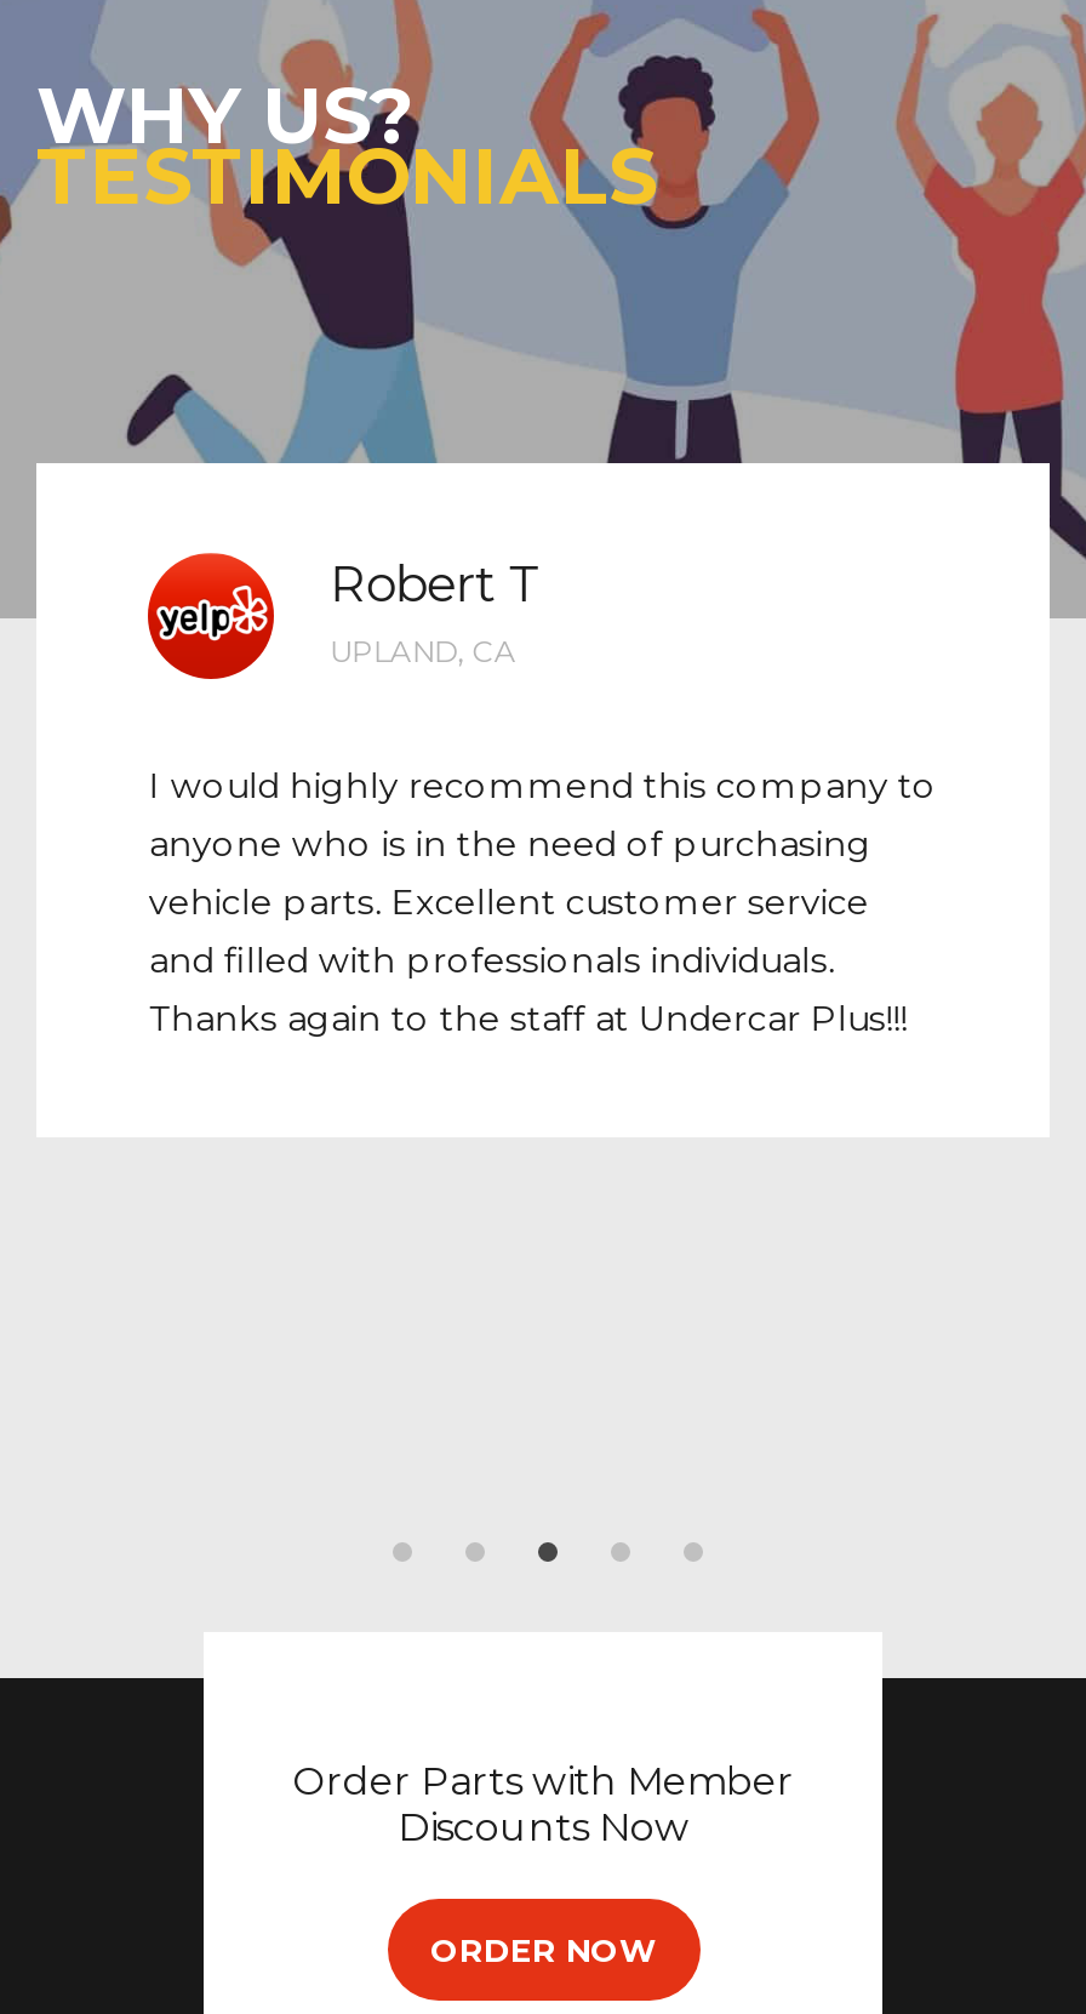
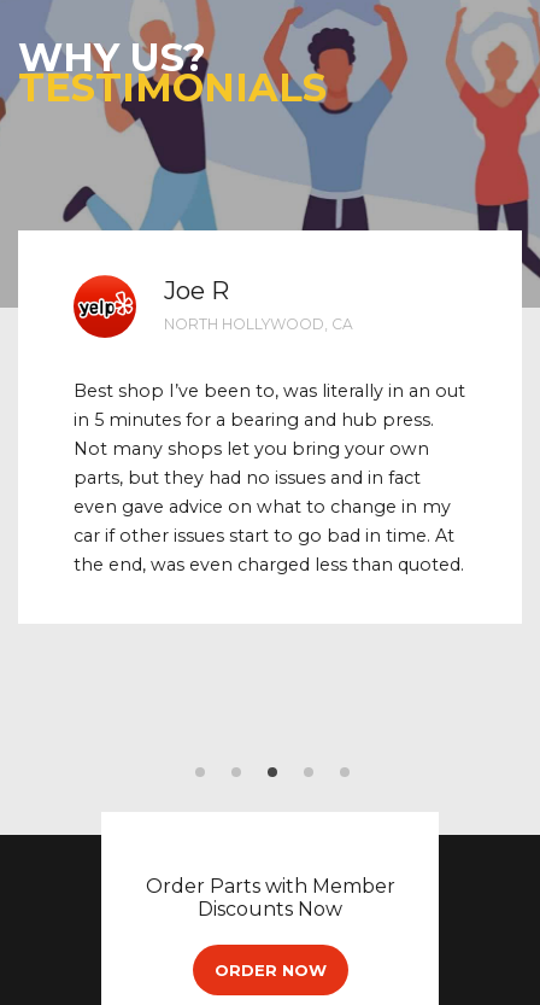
[329,553,543,670] Robert T | UPLAND, CA -> [164,275,353,333] Joe R | NORTH HOLLYWOOD, CA
[149,764,937,1041] I would highly recommend this company to | anyone who is in the need of purchasing | vehicle parts. Excellent customer service | and filled with professionals individuals. | Thanks again to the staff at Undercar Plus!!! -> [74,380,466,576] Best shop I’ve been to, was literally in an out | in 5 minutes for a bearing and hub press. | Not many shops let you bring your own | parts, but they had no issues and in fact | even gave advice on what to change in my | car if other issues start to go bad in time. At | the end, was even charged less than quoted.

